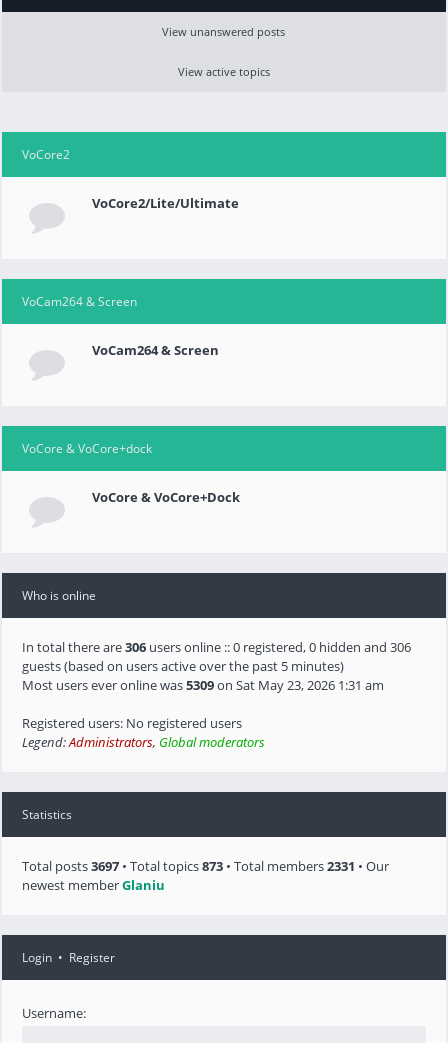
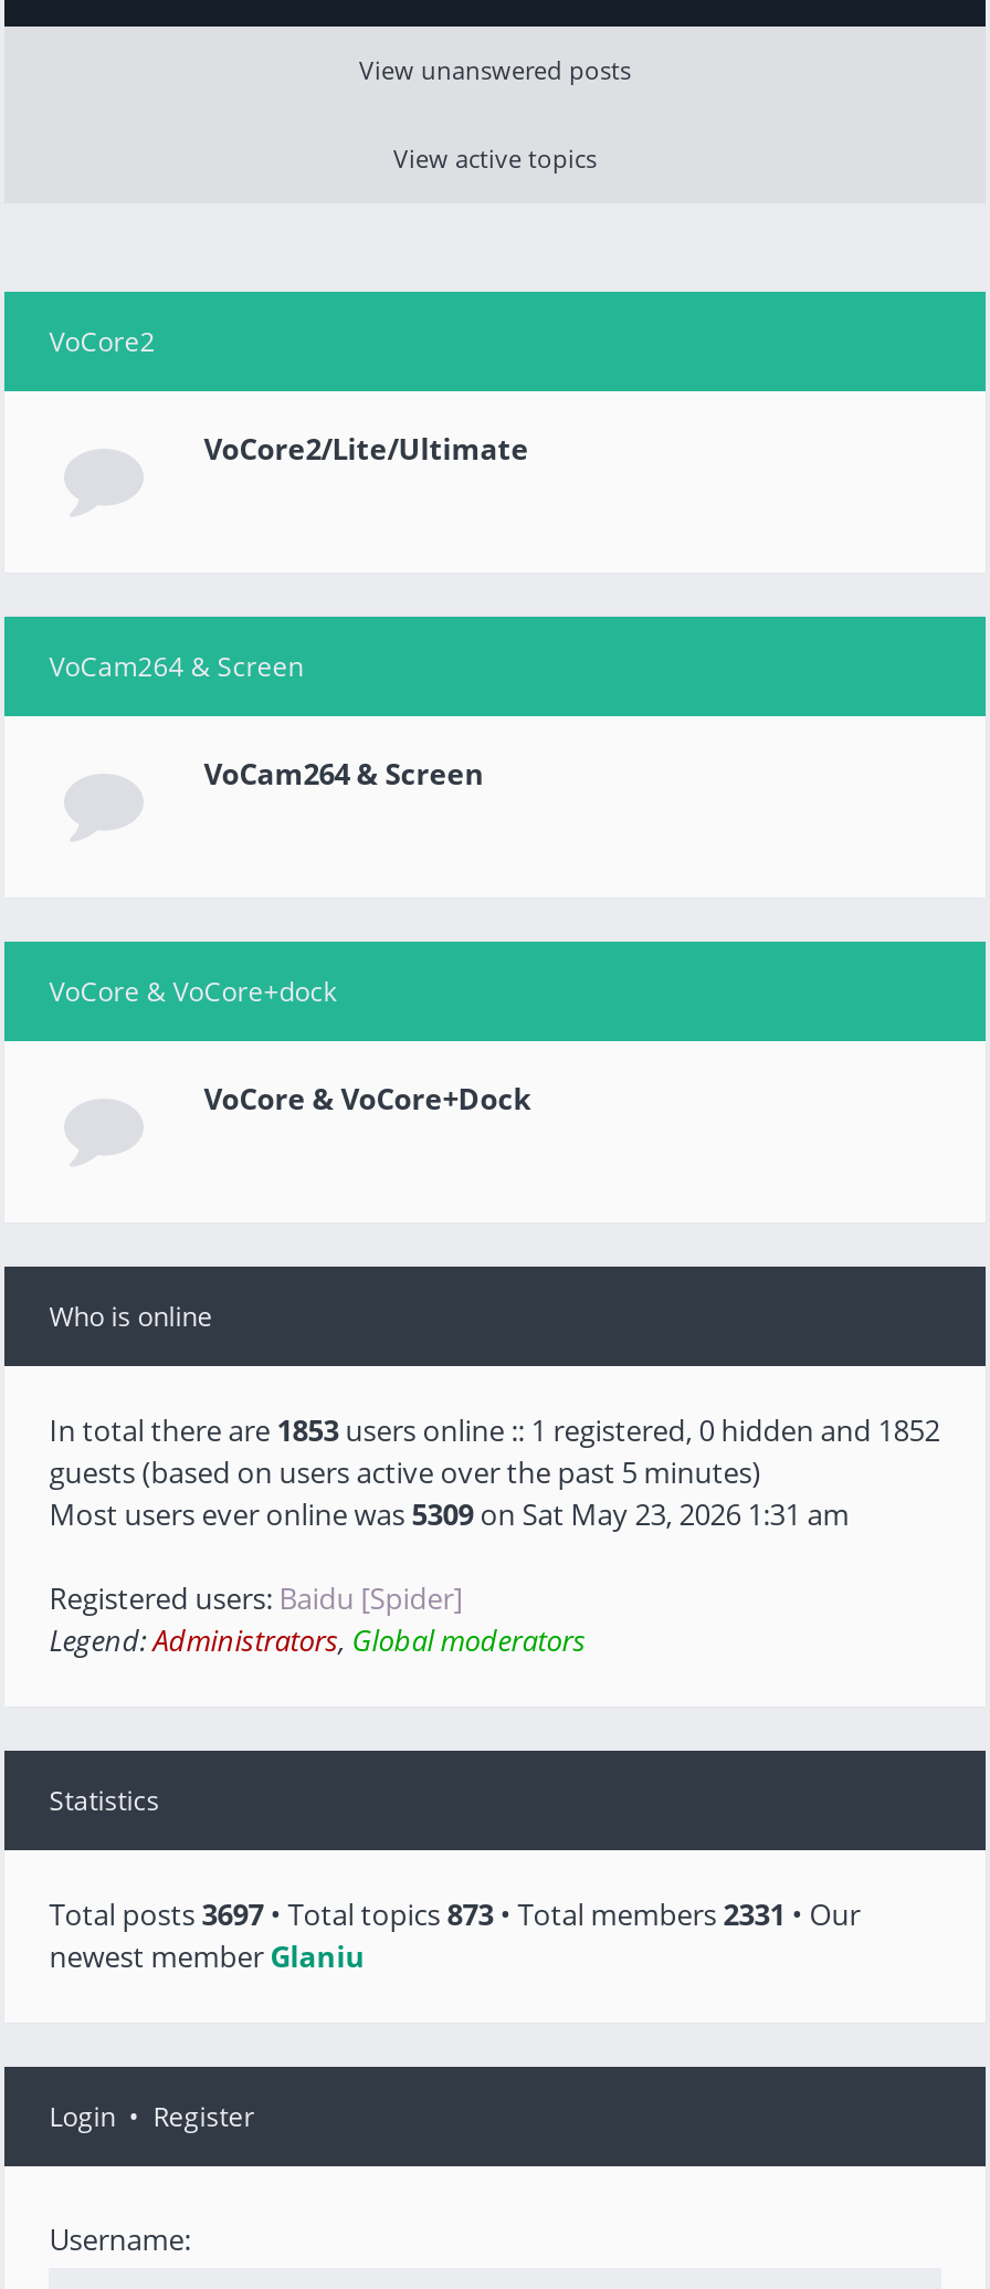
[22,638,411,656] In total there are 306 users online :: 0 registered, 0 hidden and 306 -> [49,1410,940,1450] In total there are 1853 users online :: 1 registered, 0 hidden and 1852
[22,714,242,732] Registered users: No registered users -> [49,1578,462,1618] Registered users: Baidu [Spider]

